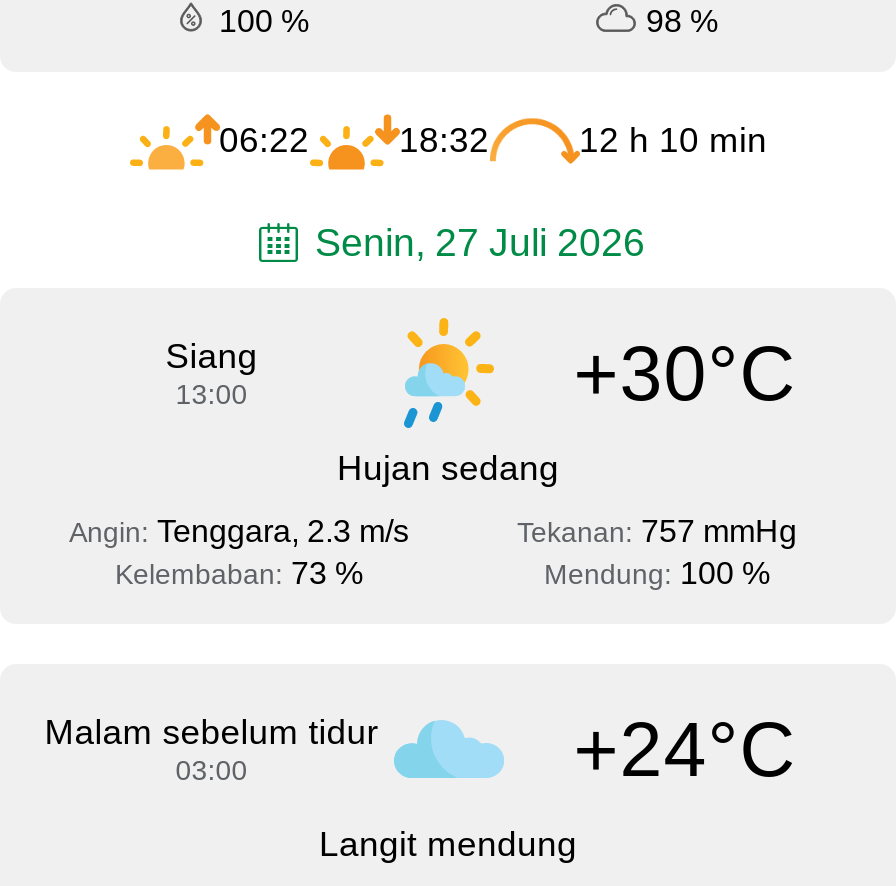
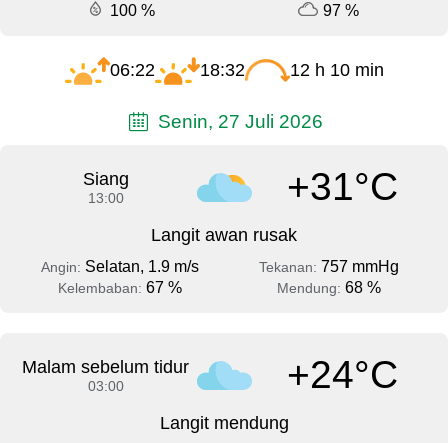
[646,4,718,38] 98 % -> [323,2,359,19] 97 %
[337,316,796,489] [image] | +30°C | Hujan sedang -> [151,159,398,245] [image] | +31°C | Langit awan rusak
[69,515,409,549] Angin: Tenggara, 2.3 m/s -> [40,258,198,275] Angin: Selatan, 1.9 m/s
[115,557,363,591] Kelembaban: 73 % -> [57,279,181,296] Kelembaban: 67 %
[544,557,770,591] Mendung: 100 % -> [276,279,380,296] Mendung: 68 %

